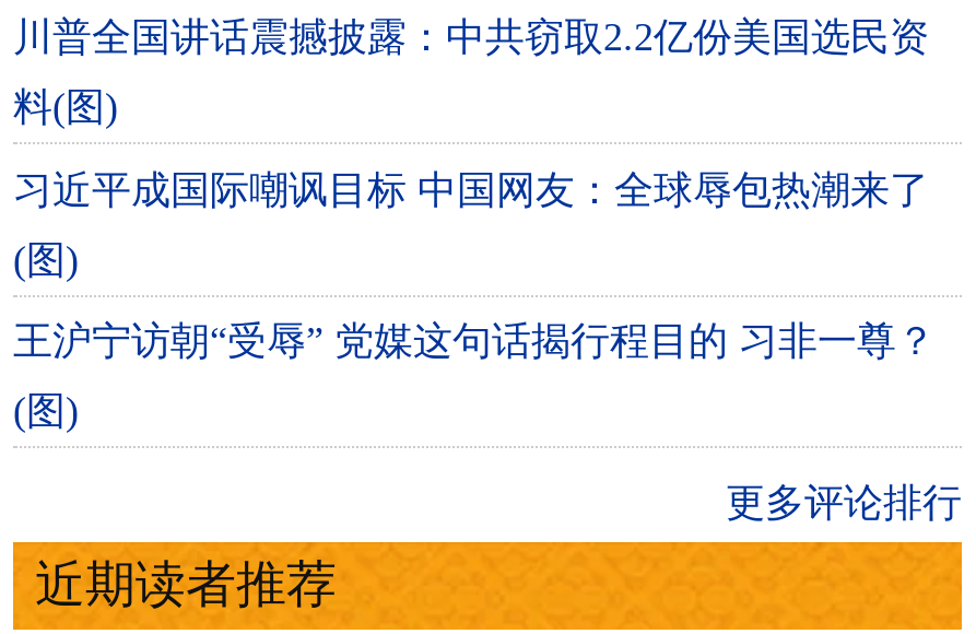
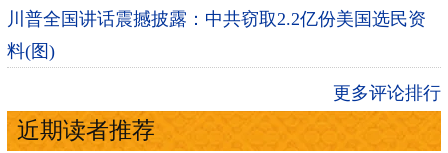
[13,169,936,434] 习近平成国际嘲讽目标 中国网友：全球辱包热潮来了 | (图) | 王沪宁访朝“受辱” 党媒这句话揭行程目的 习非一尊？ | (图) -> none

